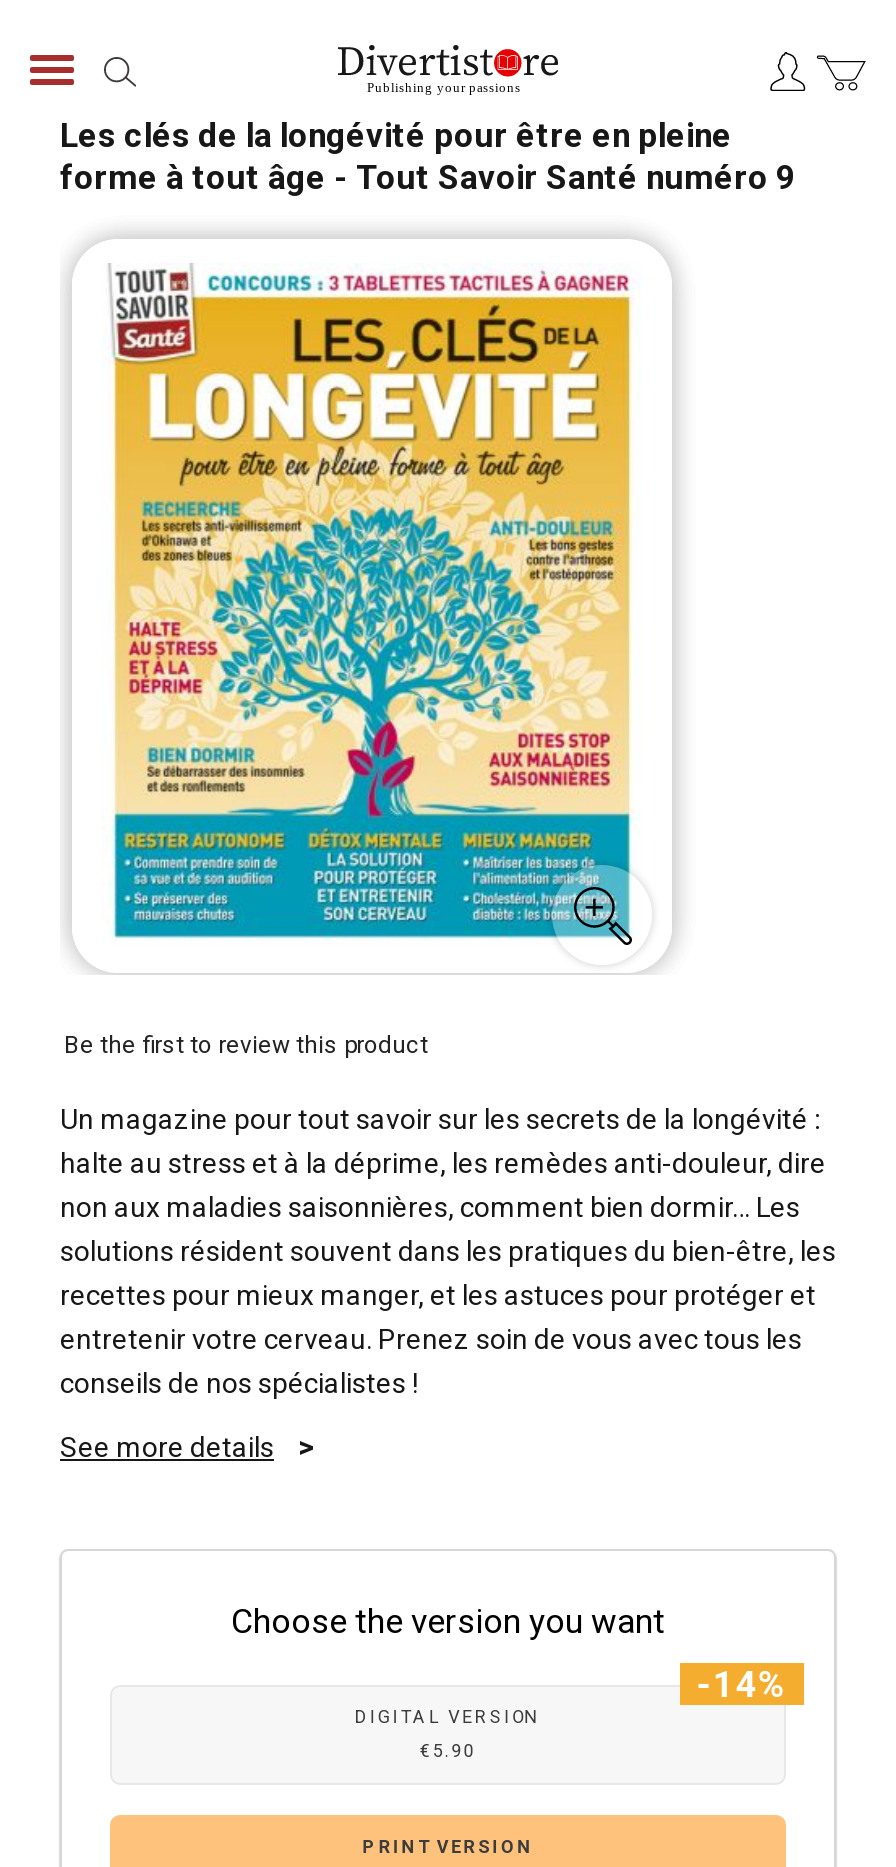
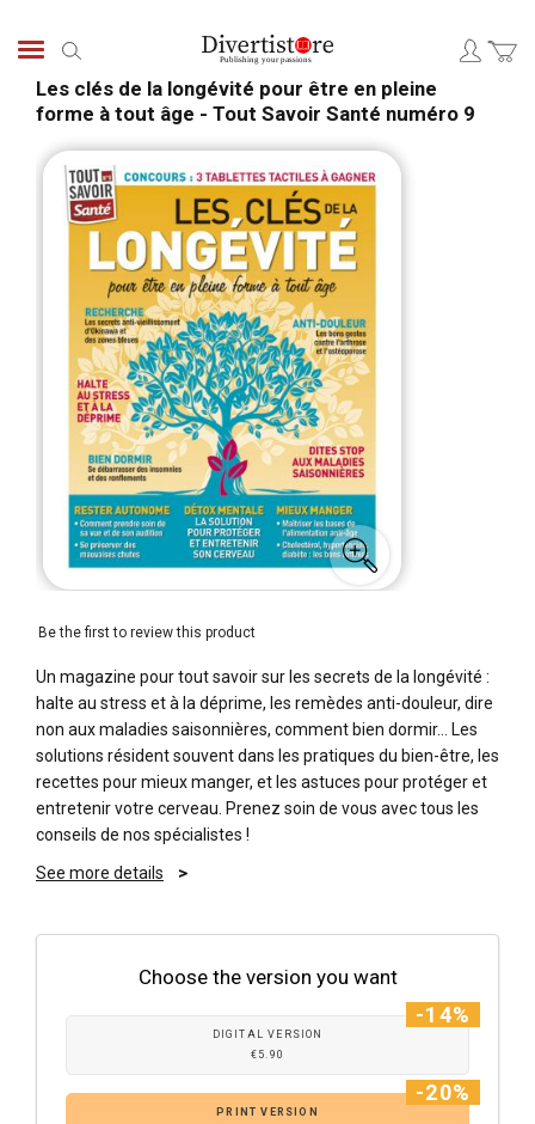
none -> [416,1080,471,1105] -20%

